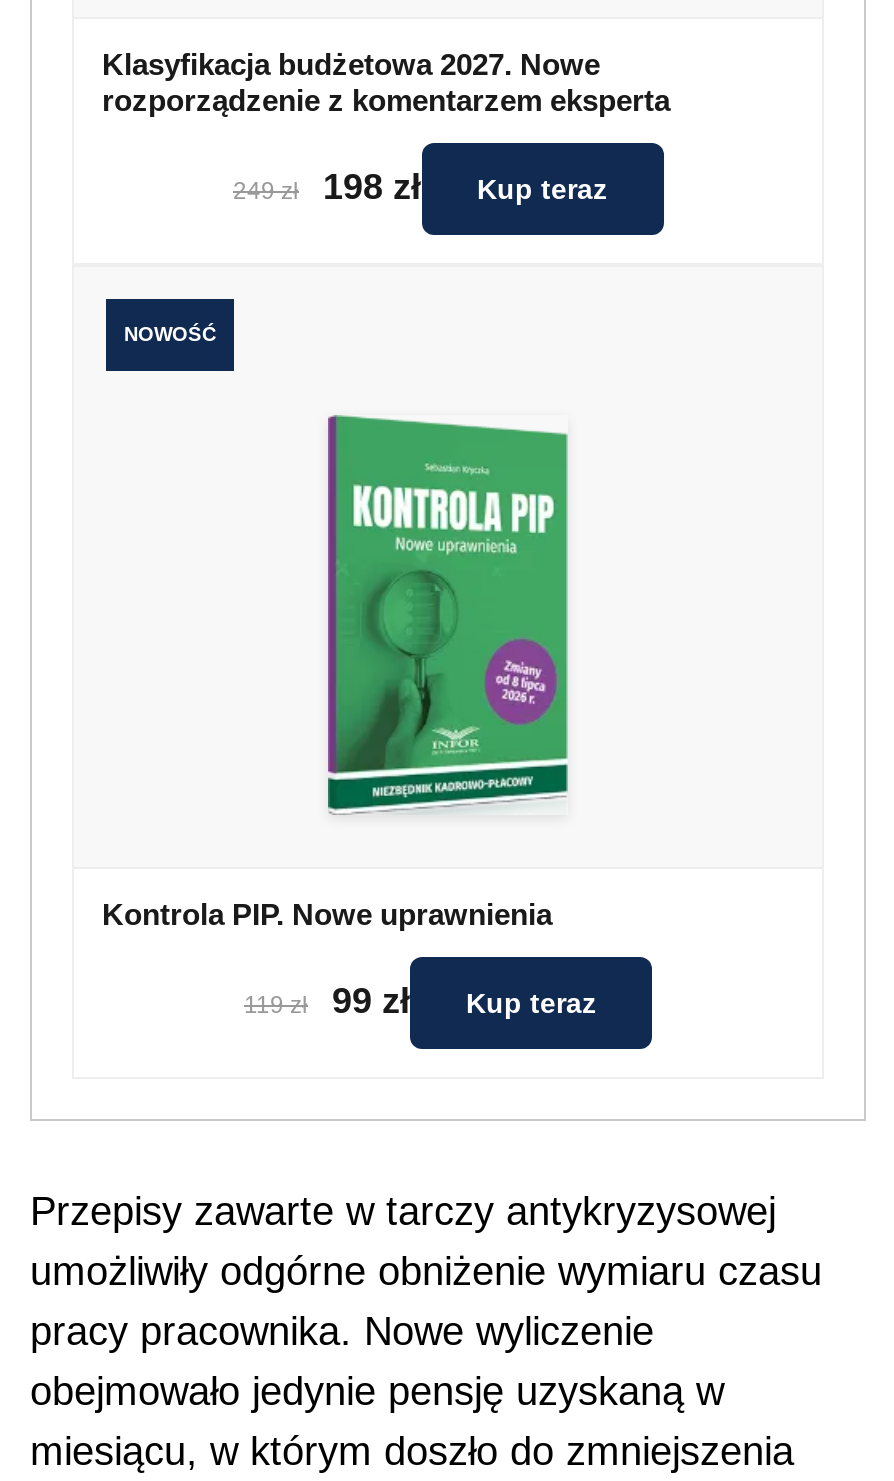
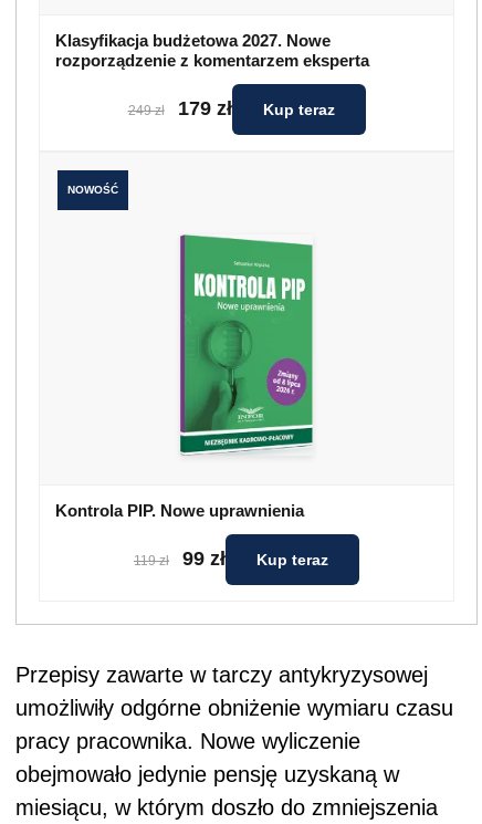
[323,168,421,208] 198 zł -> [177,98,232,120] 179 zł

